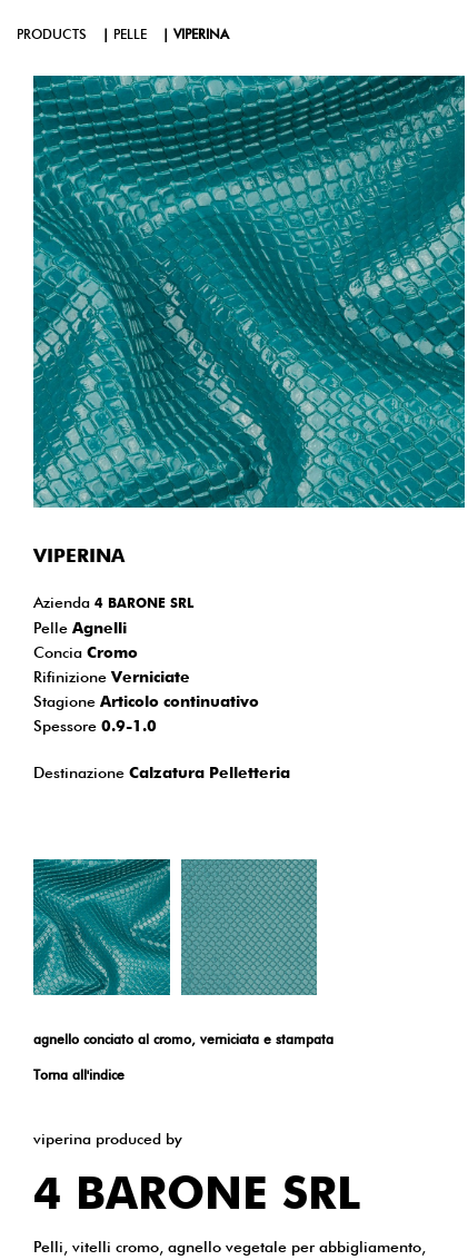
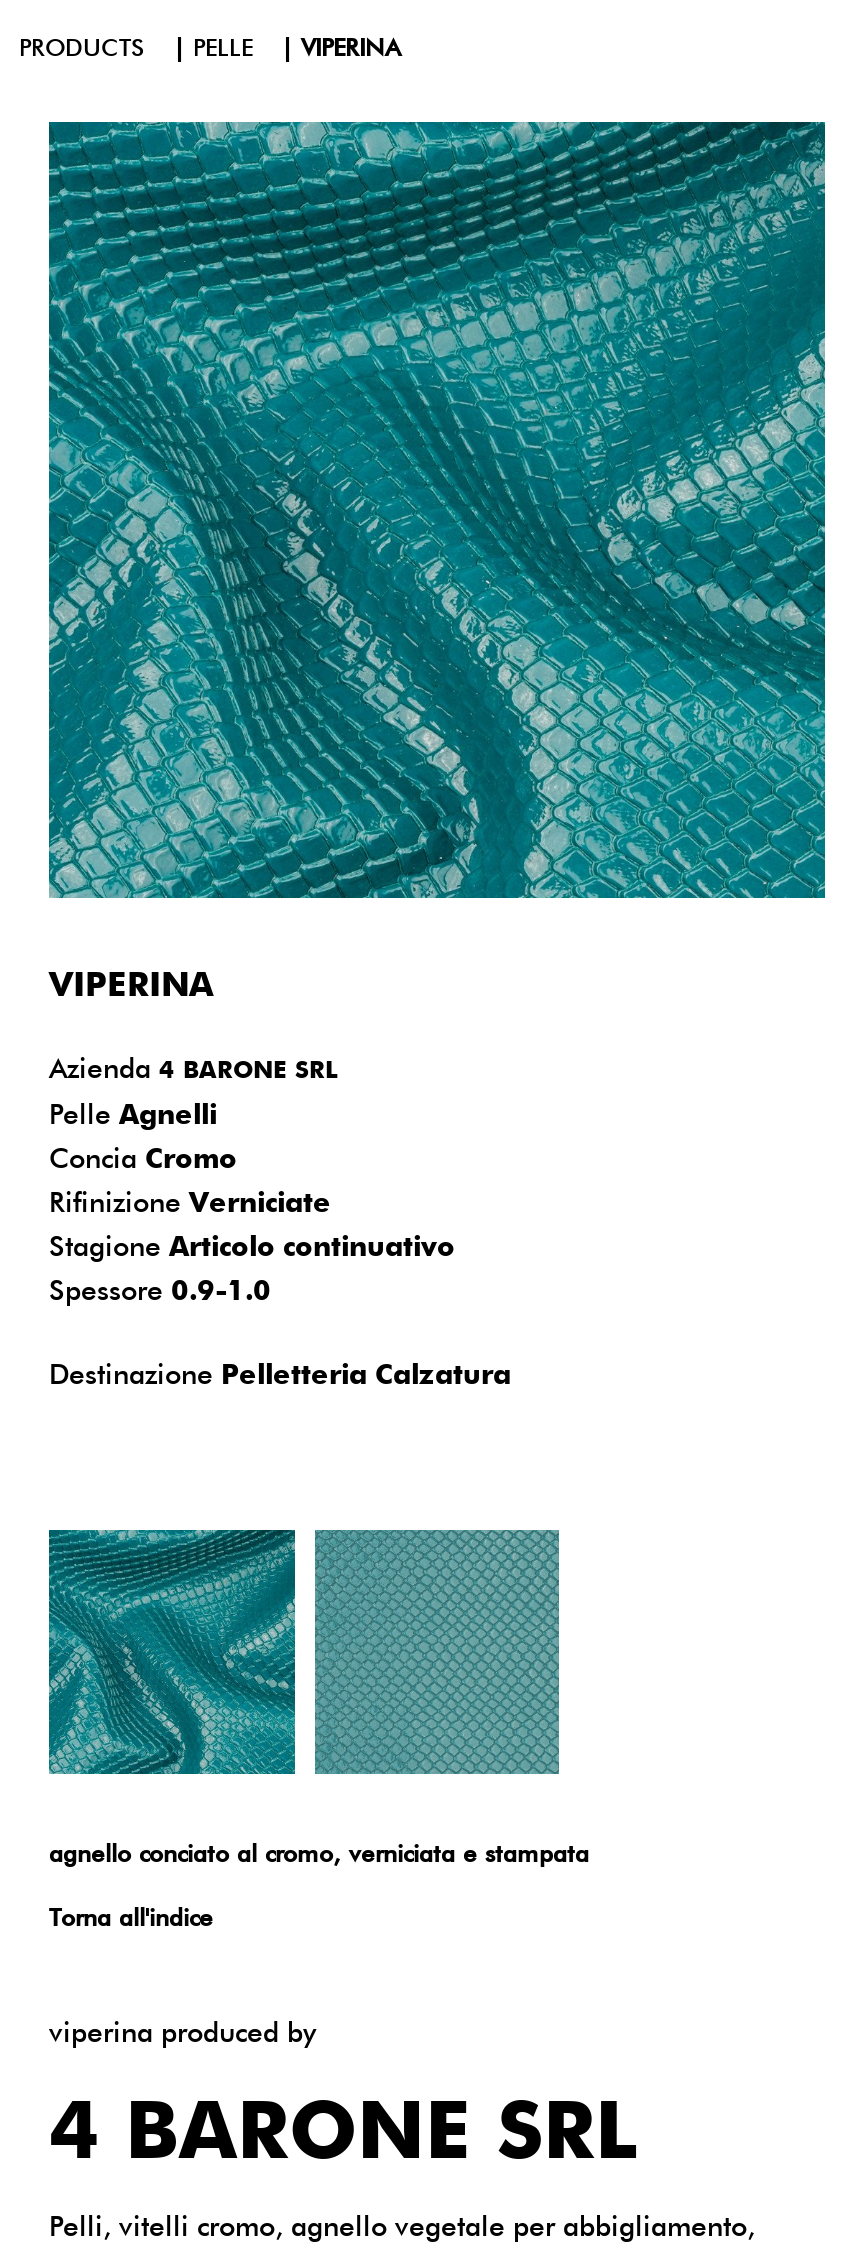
[44,765,290,781] Destinazione Calzatura Pelletteria -> [69,1361,511,1389] Destinazione Pelletteria Calzatura

